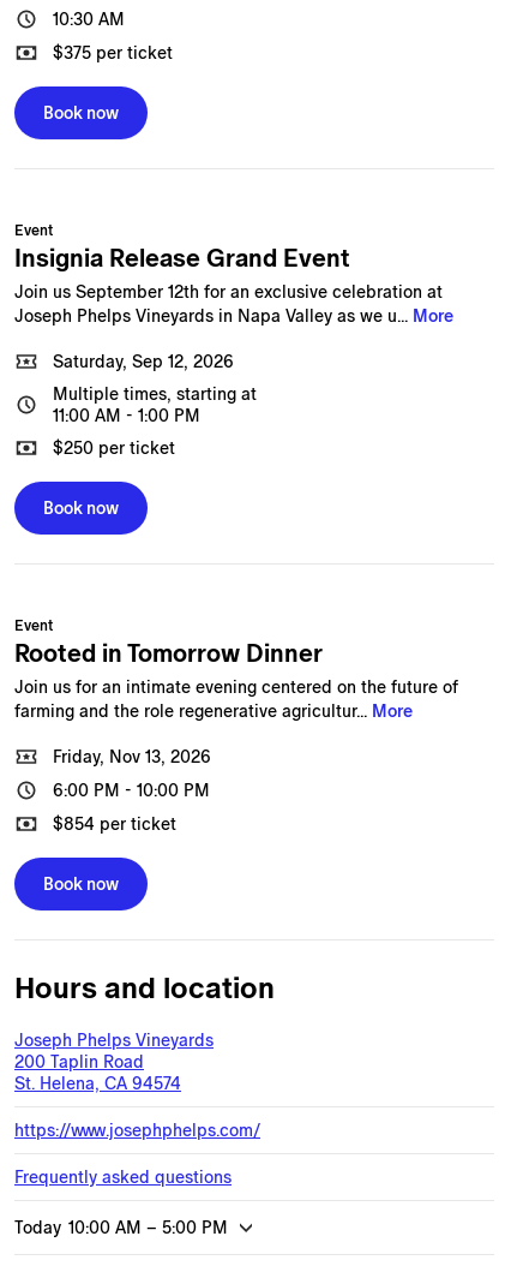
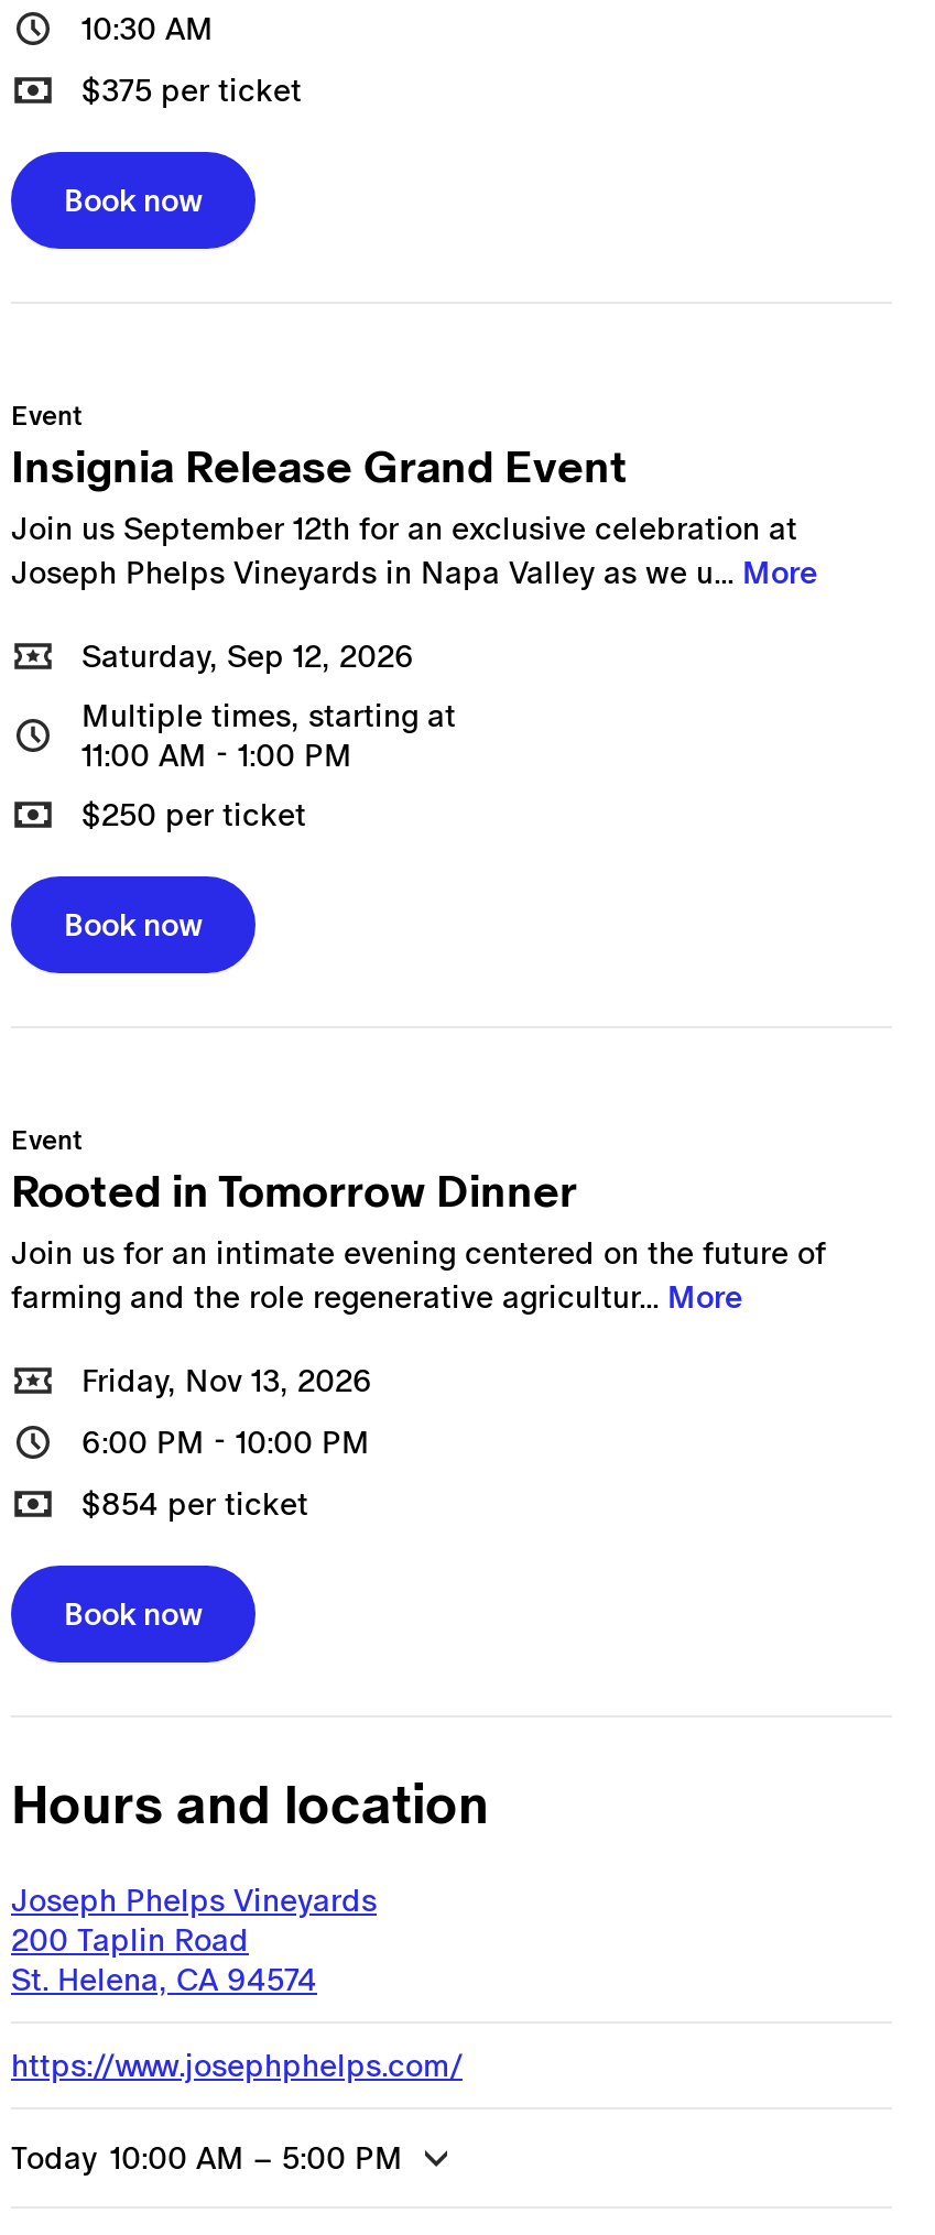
[14,1168,232,1187] Frequently asked questions -> none

